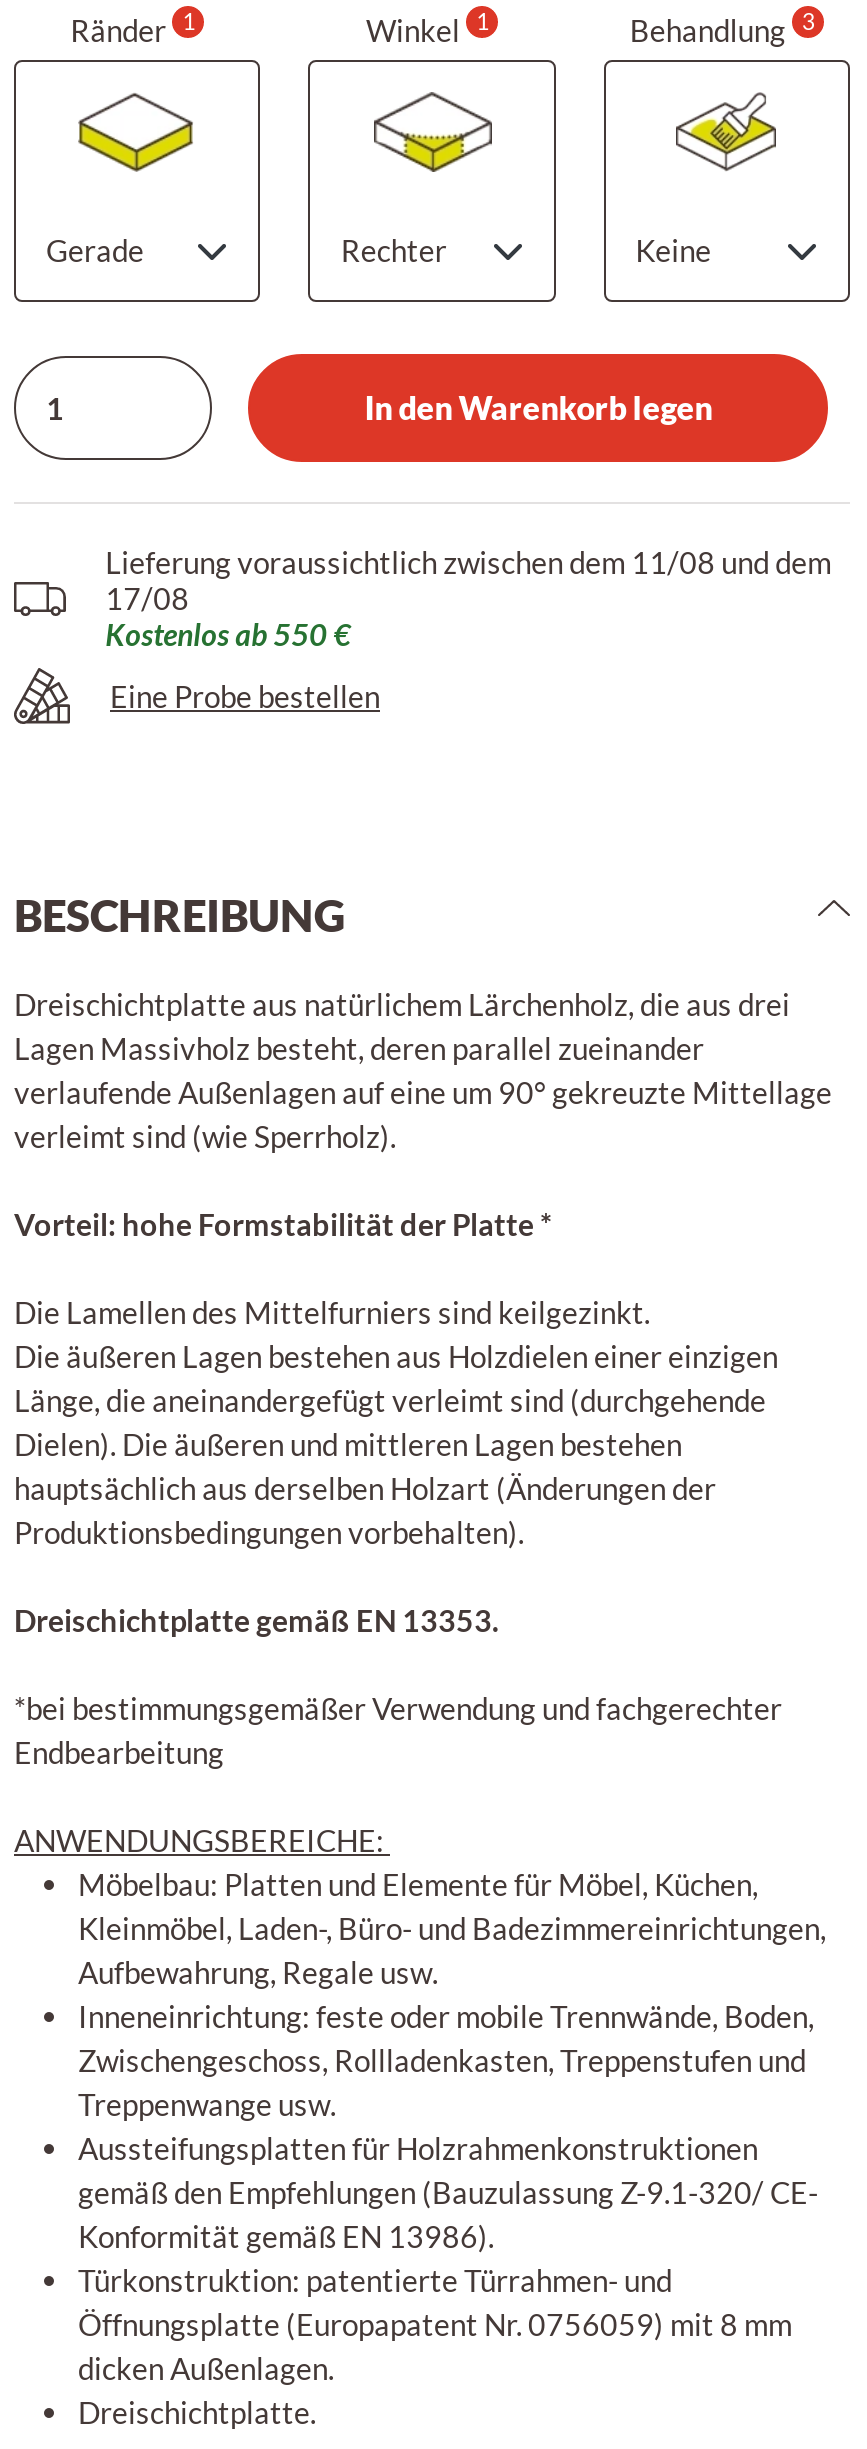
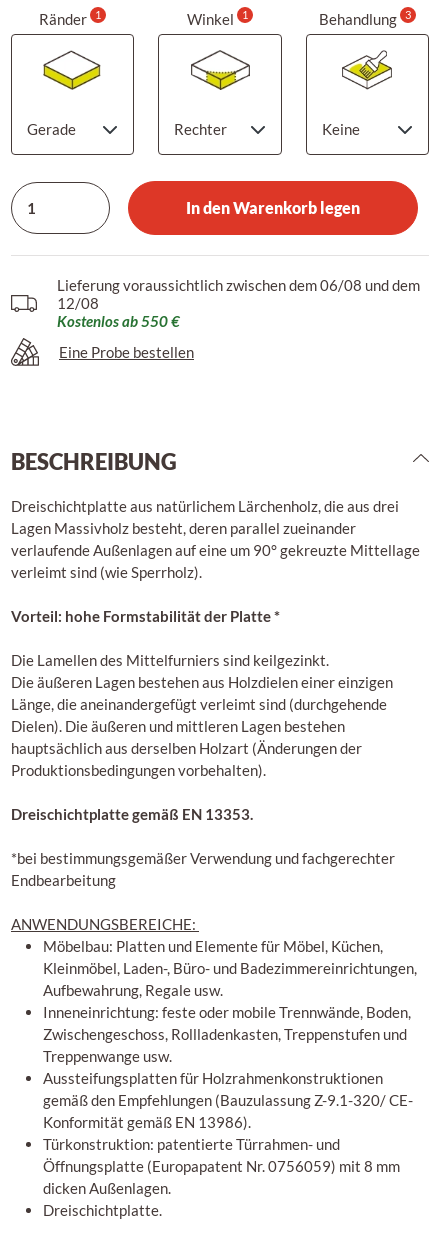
[105,545,831,581] Lieferung voraussichtlich zwischen dem 11/08 und dem -> [57,276,420,294] Lieferung voraussichtlich zwischen dem 06/08 und dem
[105,581,189,617] 17/08 -> [57,294,99,312] 12/08

